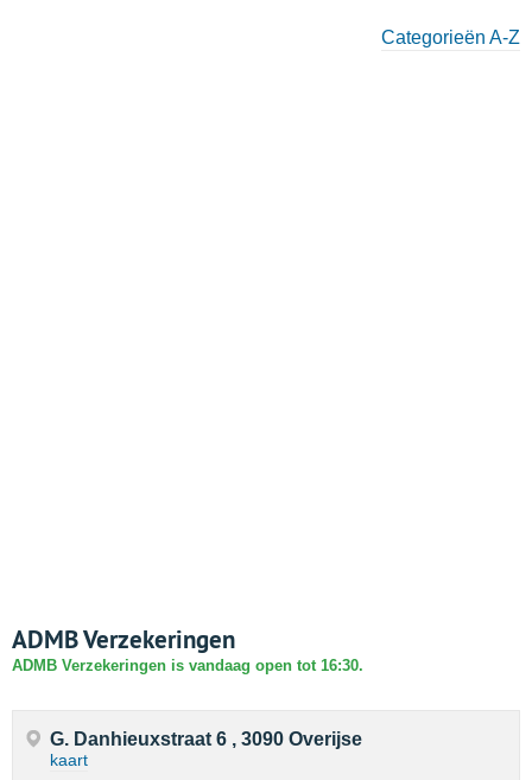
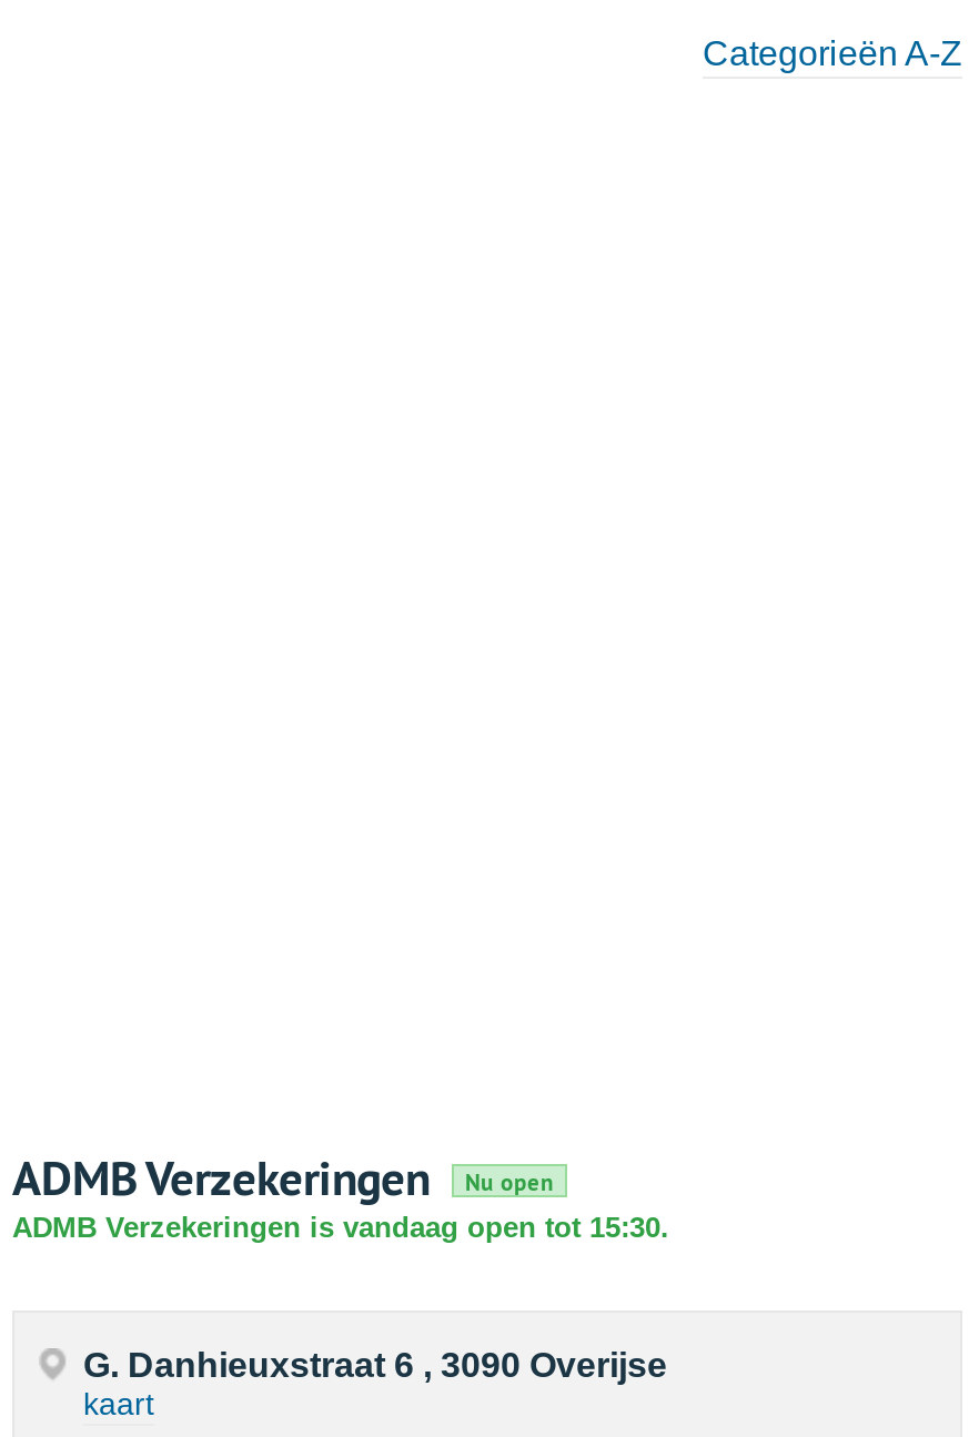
[12,657,363,674] ADMB Verzekeringen is vandaag open tot 16:30. -> [12,1166,669,1244] Nu open | ADMB Verzekeringen is vandaag open tot 15:30.

